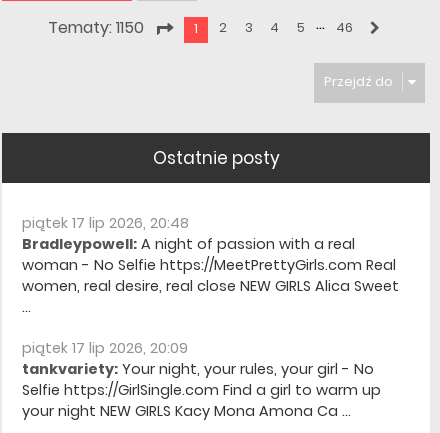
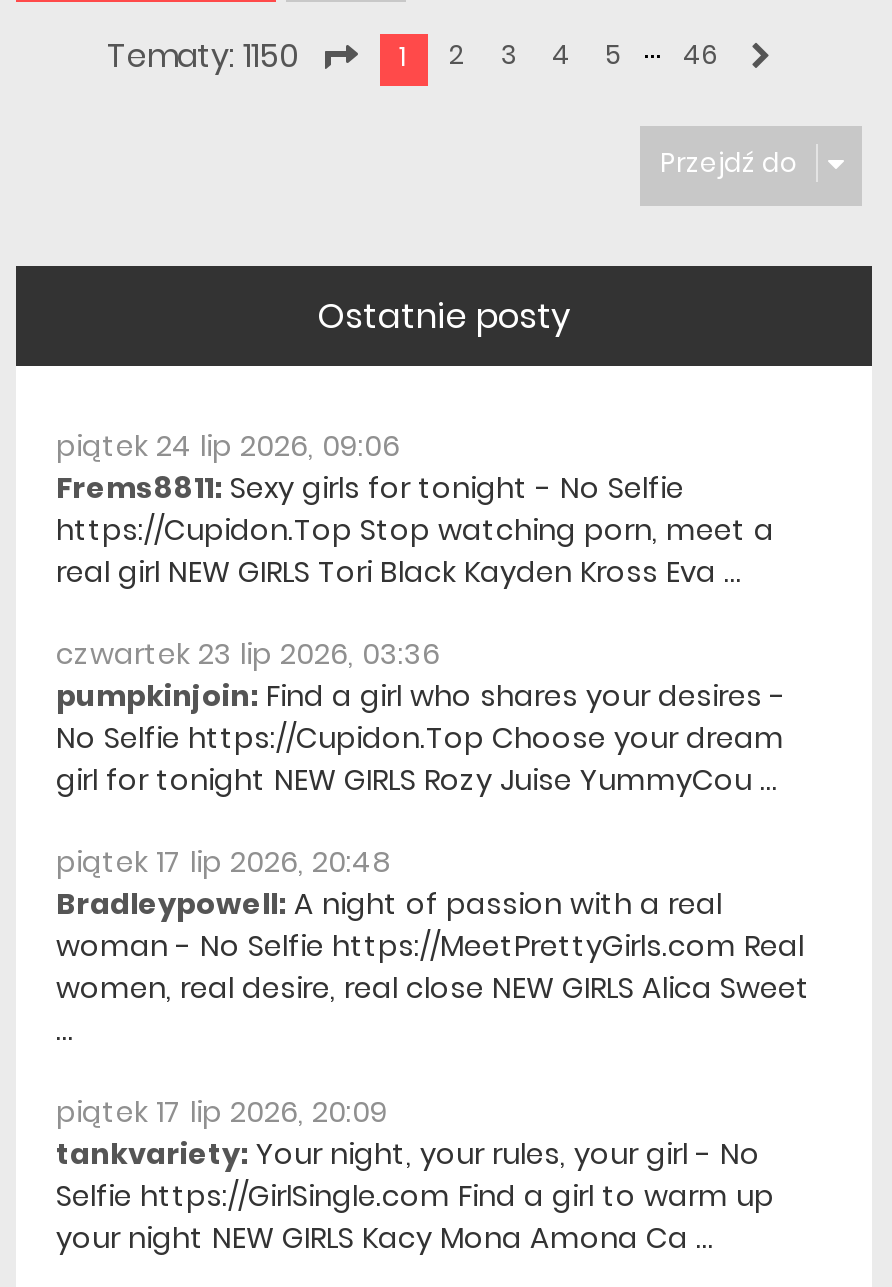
none -> [56,426,786,800] piątek 24 lip 2026, 09:06 | Frems8811: Sexy girls for tonight - No Selfie | https://Cupidon.Top Stop watching porn, meet a | real girl NEW GIRLS Tori Black Kayden Kross Eva ... | czwartek 23 lip 2026, 03:36 | pumpkinjoin: Find a girl who shares your desires - | No Selfie https://Cupidon.Top Choose your dream | girl for tonight NEW GIRLS Rozy Juise YummyCou ...

